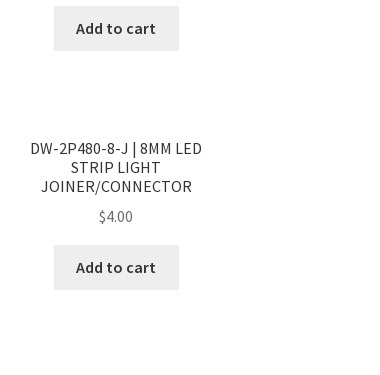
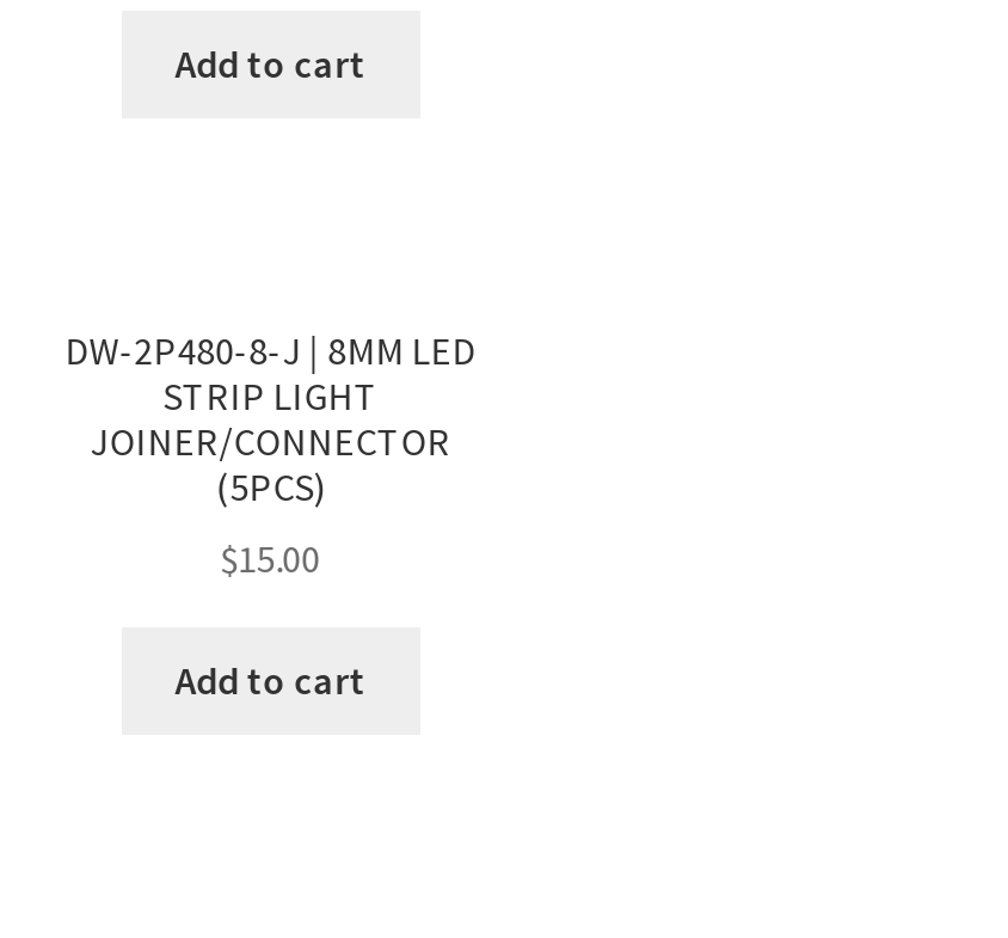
[99,206,133,226] $4.00 -> [216,461,326,582] (5PCS) | $15.00

